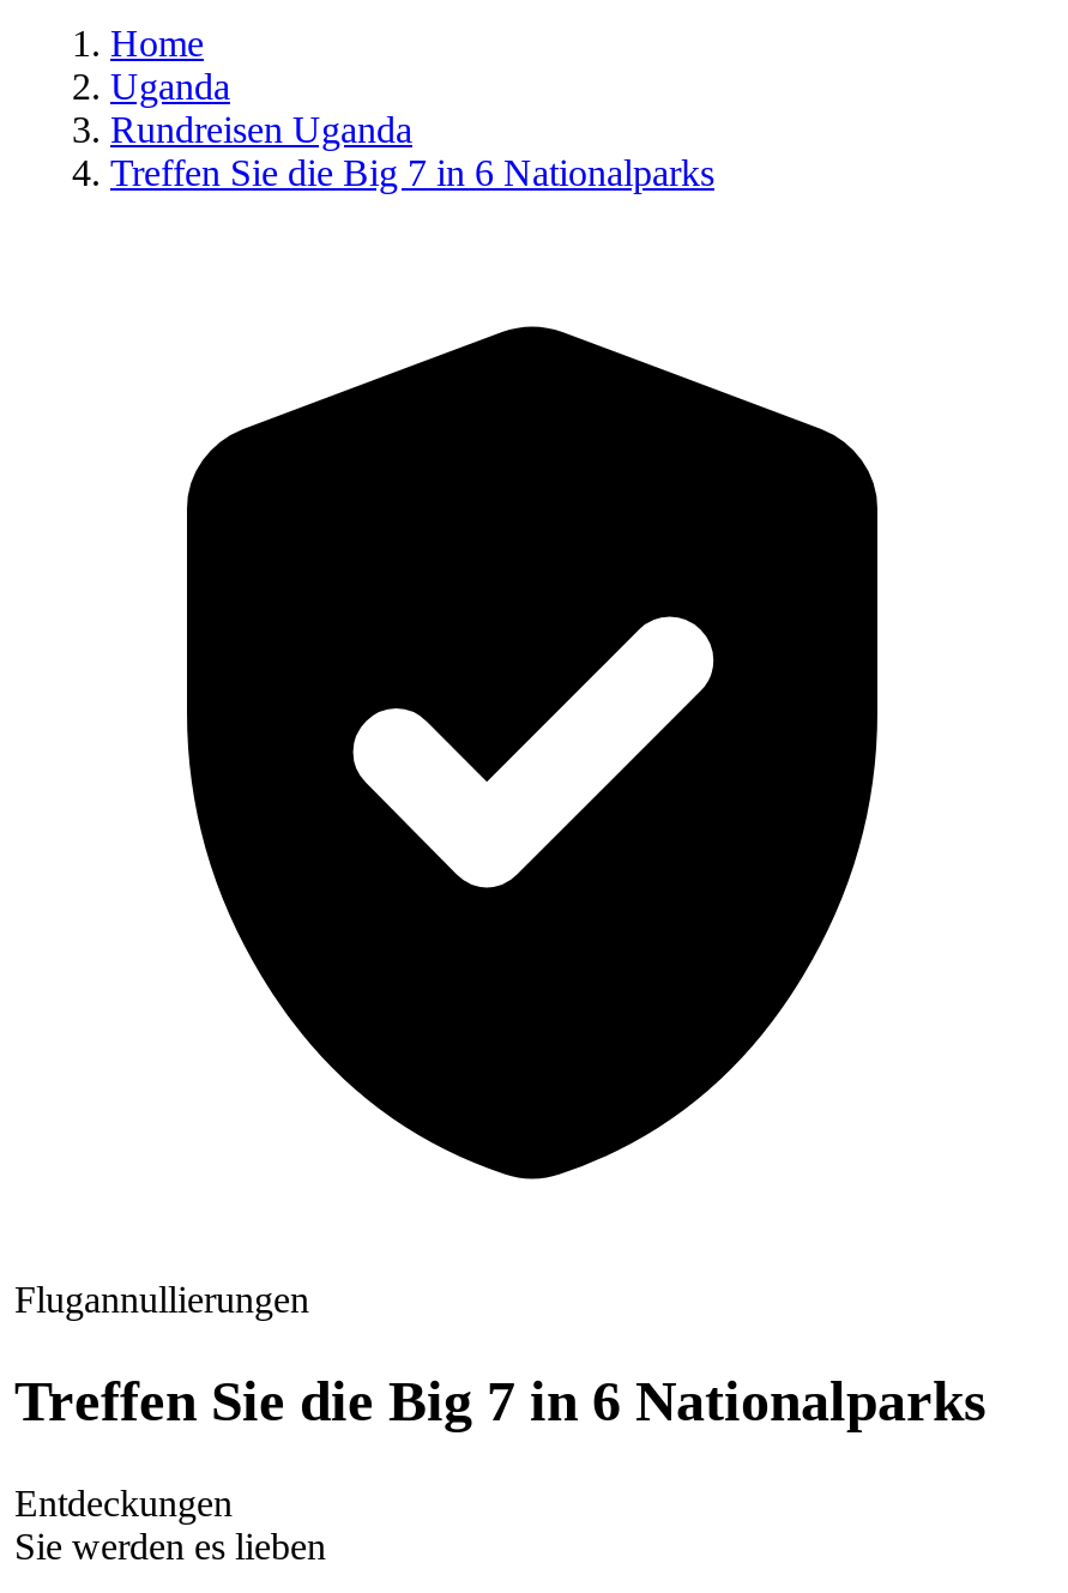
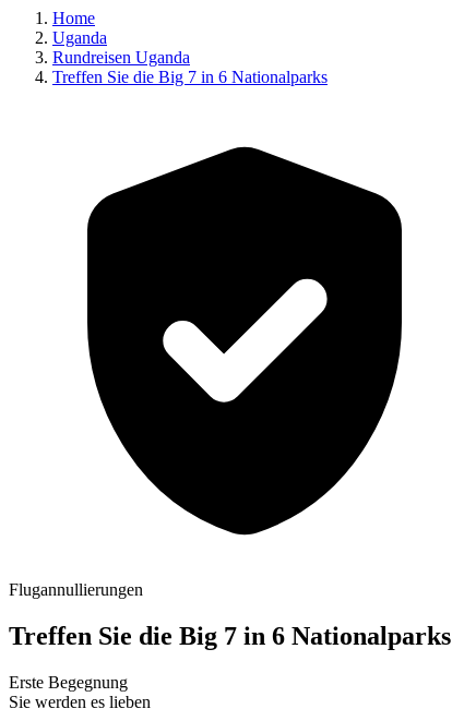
[14,1483,233,1524] Entdeckungen -> [9,673,128,692] Erste Begegnung

